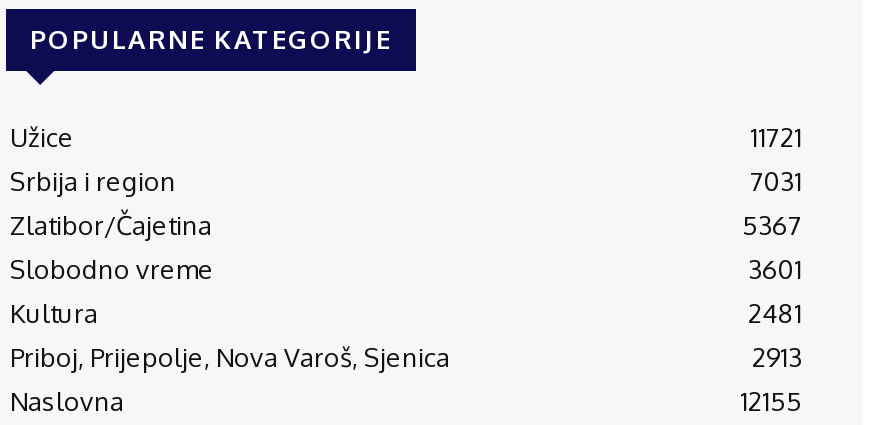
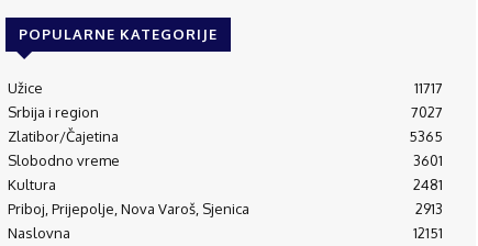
[750,120,802,152] 11721 -> [414,79,443,96] 11717
[750,164,802,196] 7031 -> [411,103,443,120] 7027
[742,208,802,240] 5367 -> [409,127,443,145] 5365
[740,384,802,416] 12155 -> [413,224,443,241] 12151

